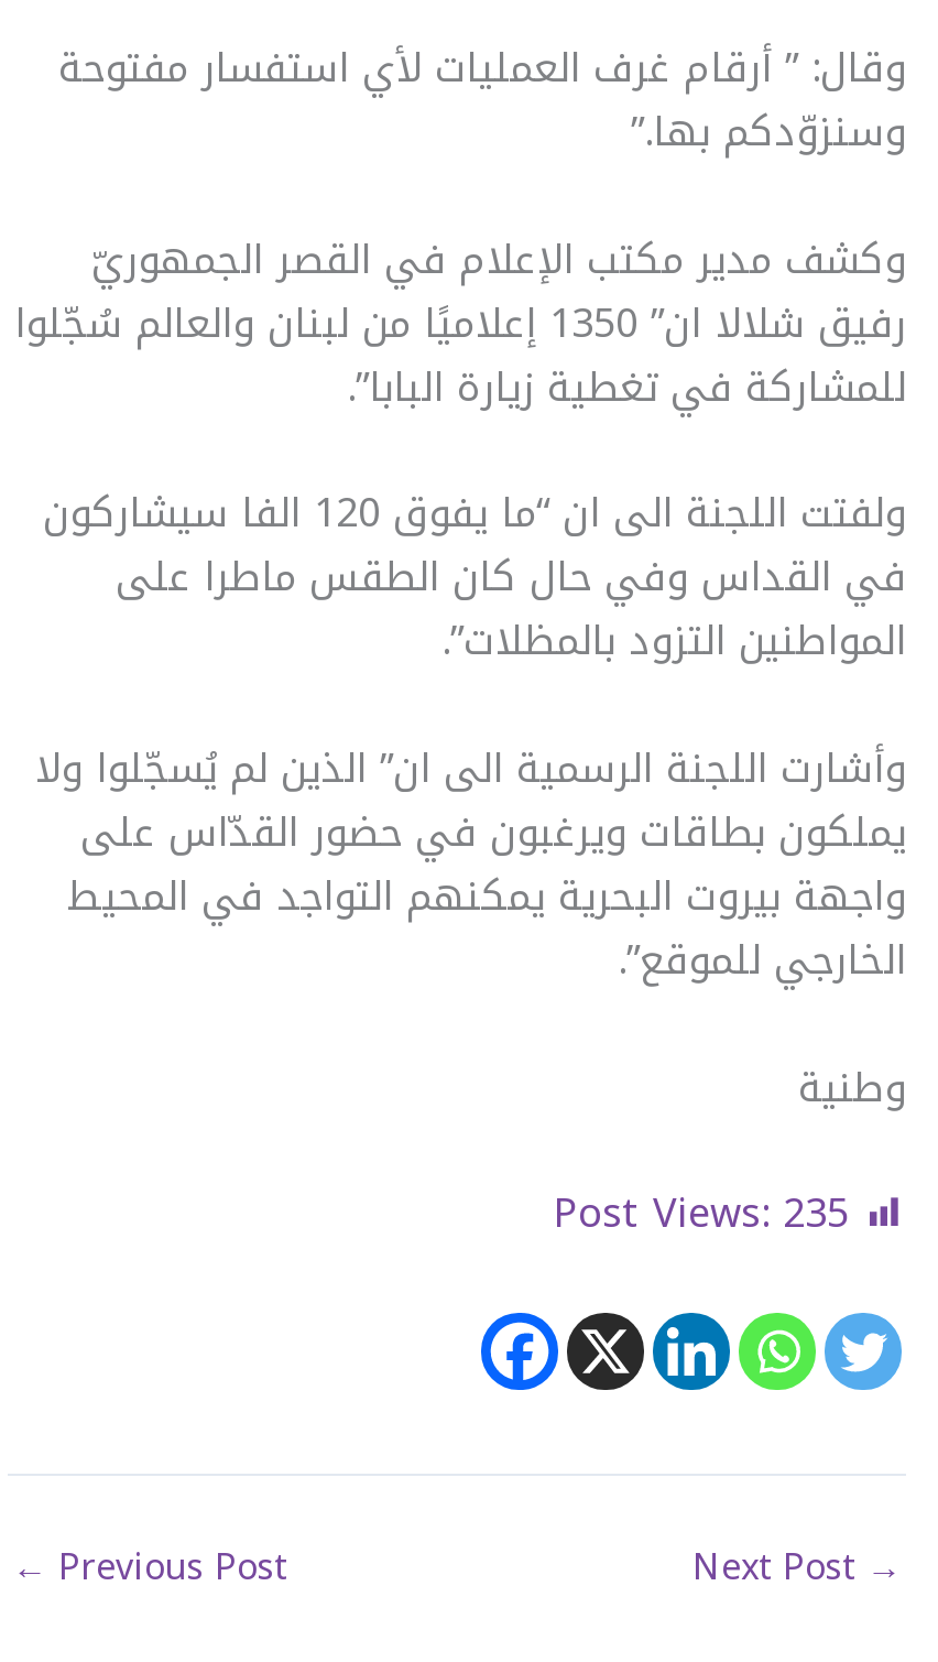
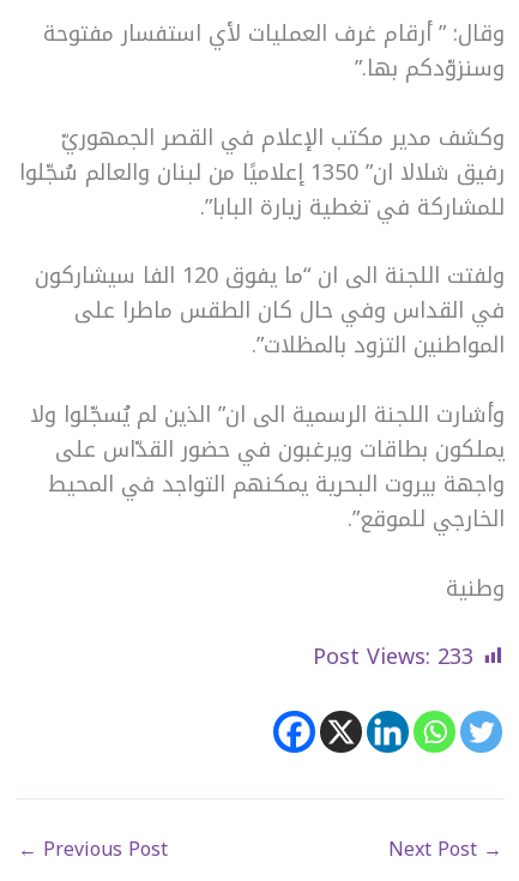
[554,1176,849,1251] Post Views: 235 -> [313,636,473,677] Post Views: 233

